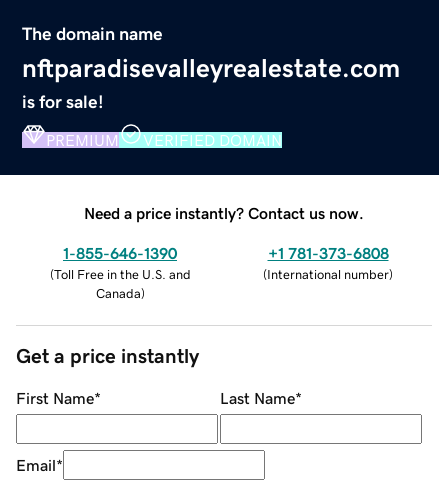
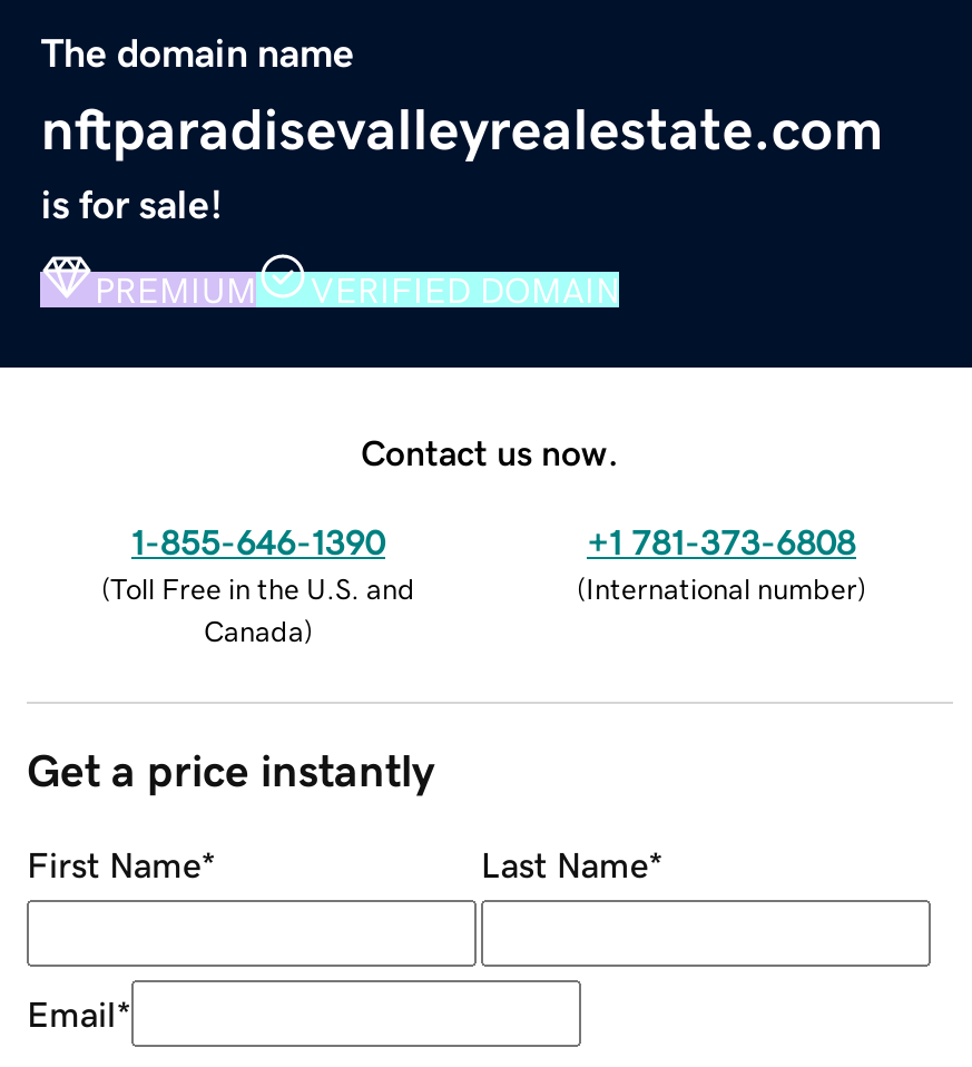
[84,205,364,221] Need a price instantly? Contact us now. -> [361,433,619,469] Contact us now.

